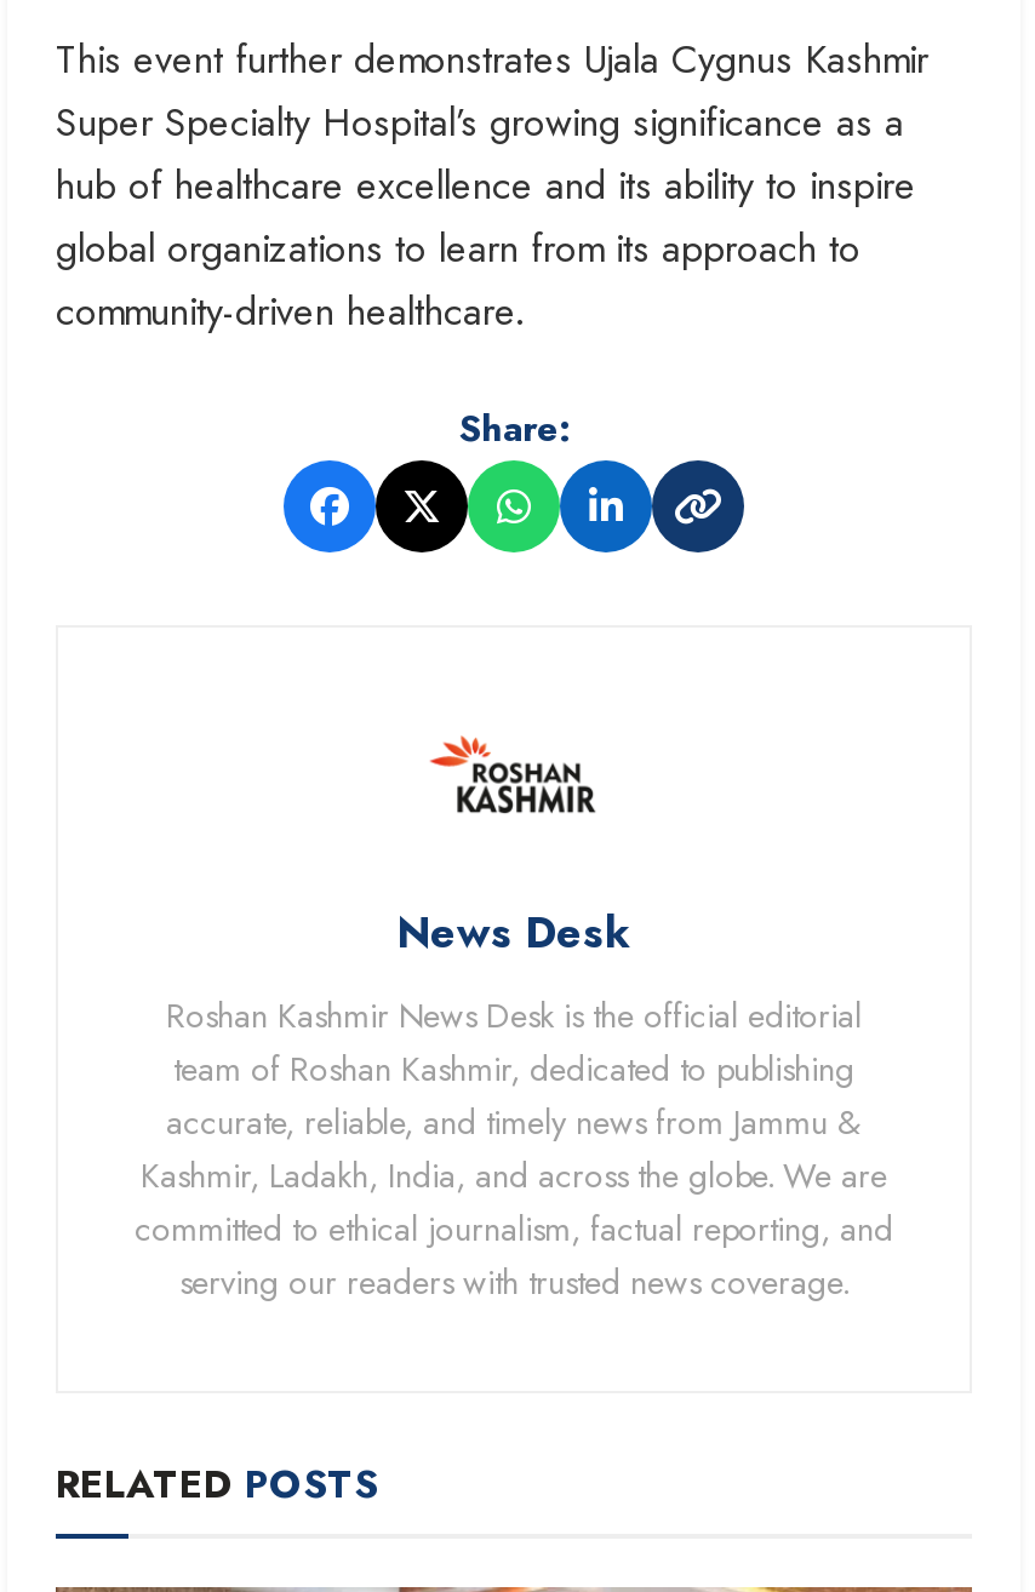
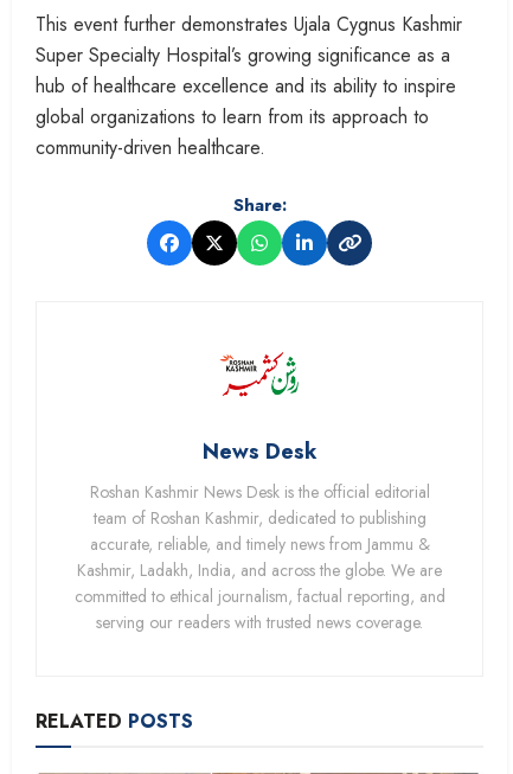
[429,732,596,819] [image] -> [220,352,299,397] [image]

